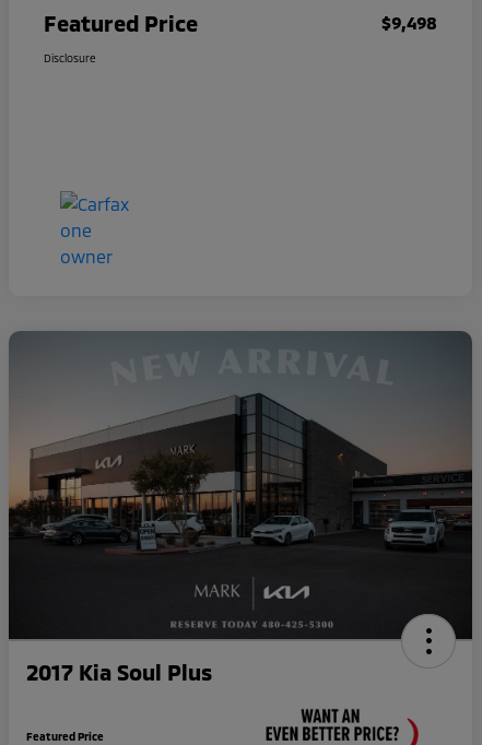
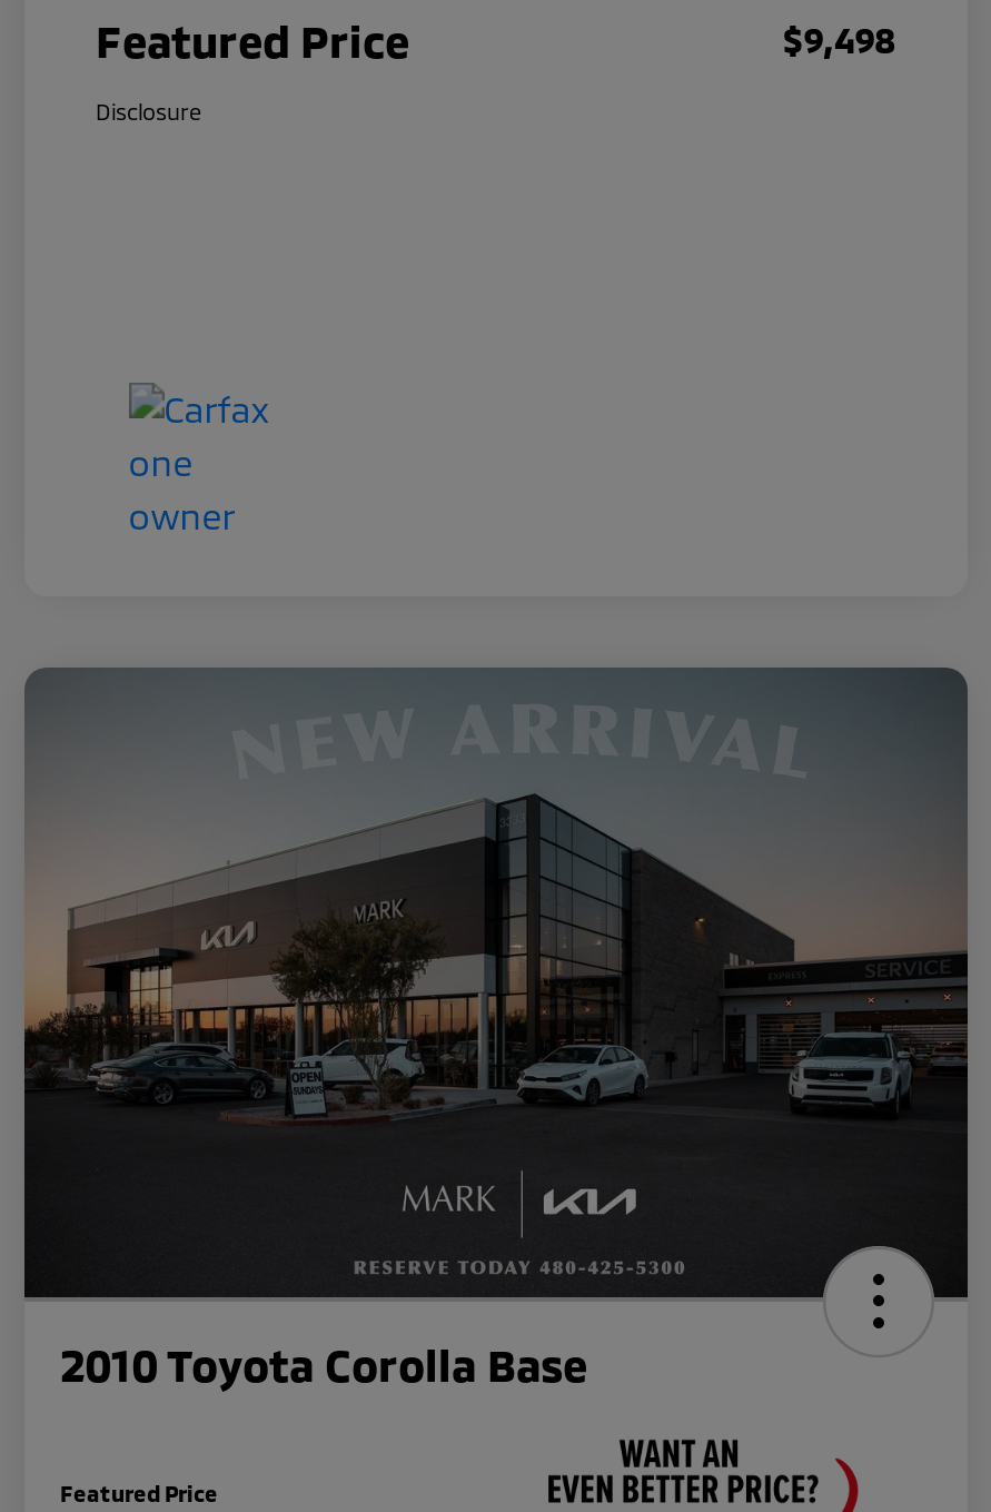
[26,659,212,685] 2017 Kia Soul Plus -> [60,1337,587,1390] 2010 Toyota Corolla Base

